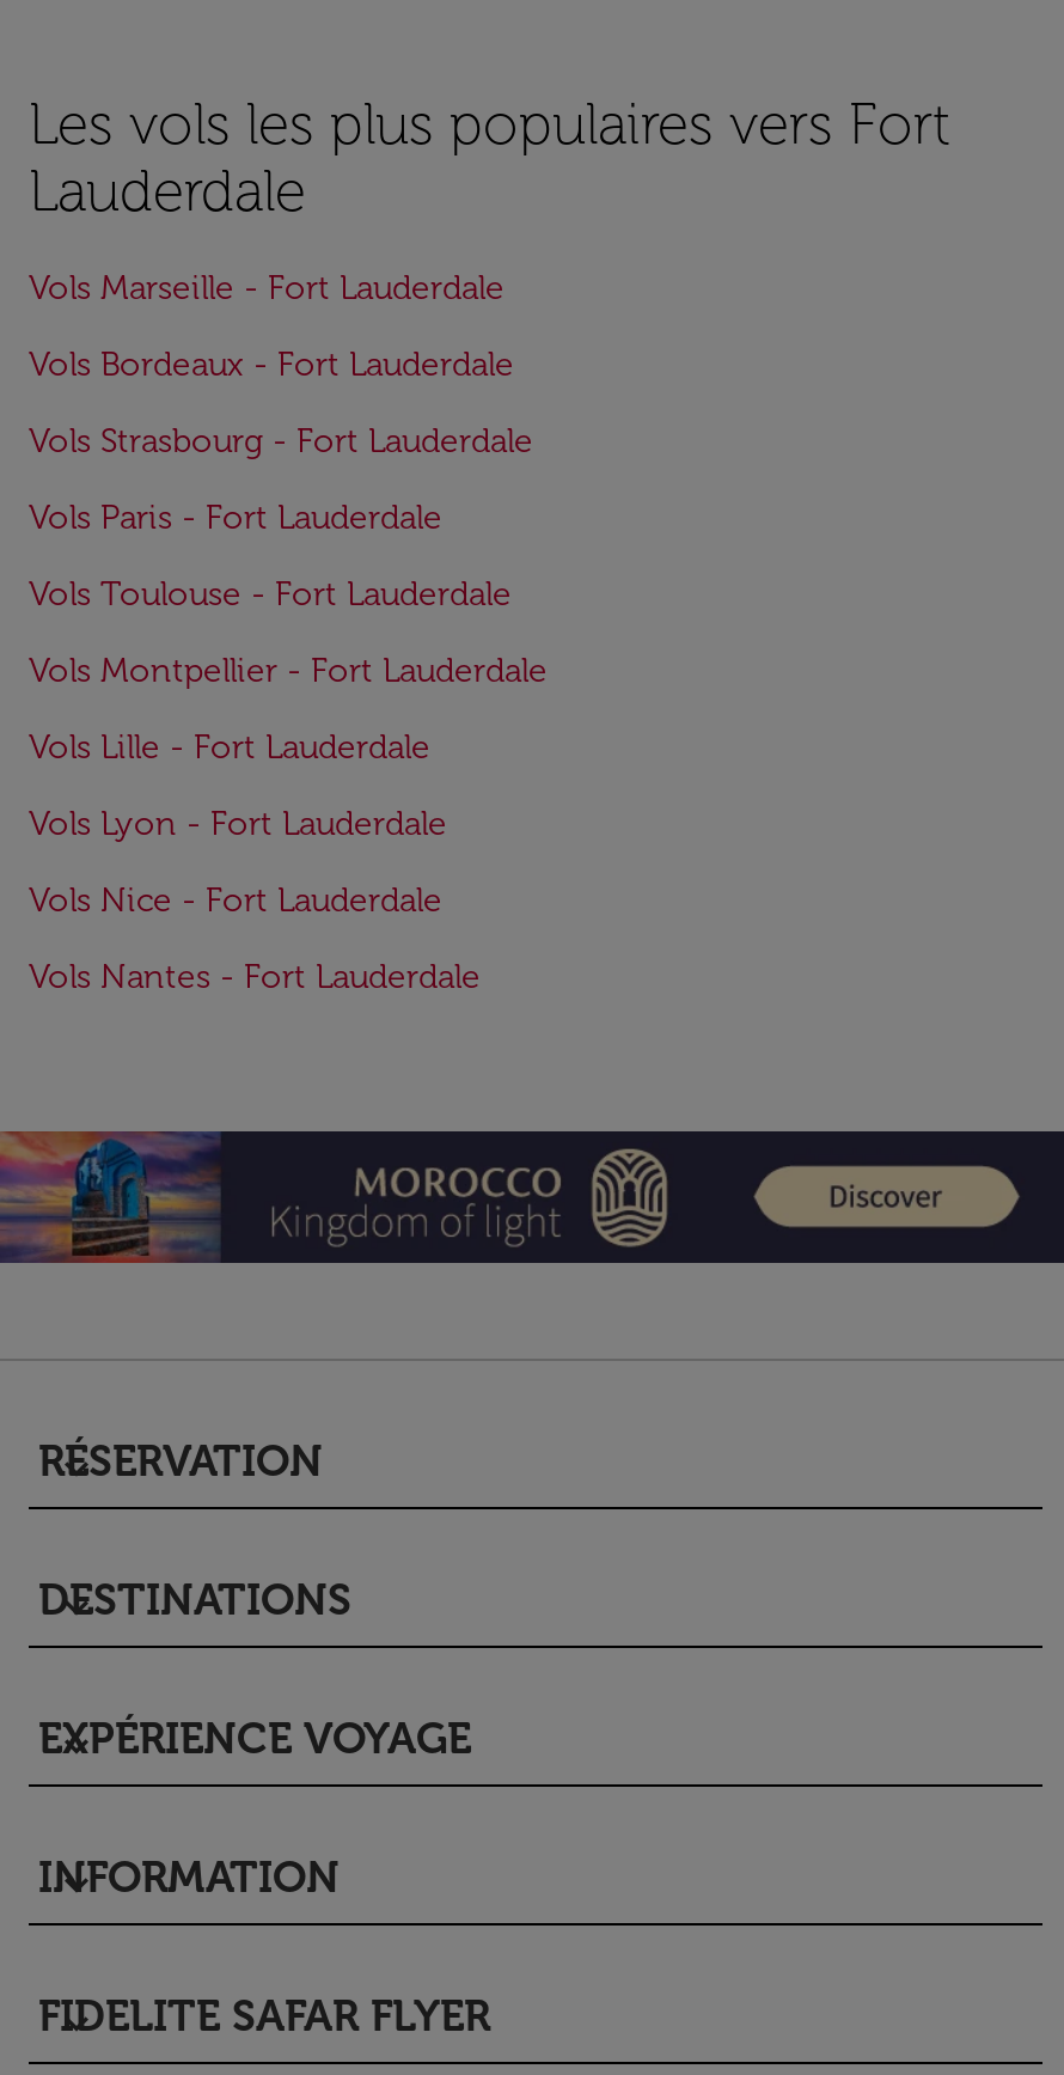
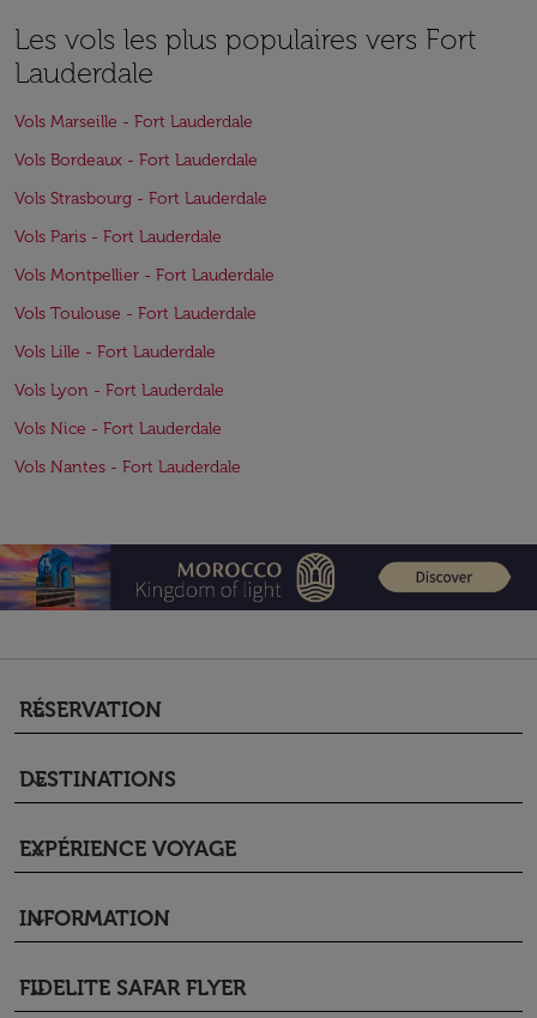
moved [29,574,512,615] -> [14,303,257,324]: Vols Toulouse - Fort Lauderdale
moved [29,651,548,691] -> [14,265,274,285]: Vols Montpellier - Fort Lauderdale

